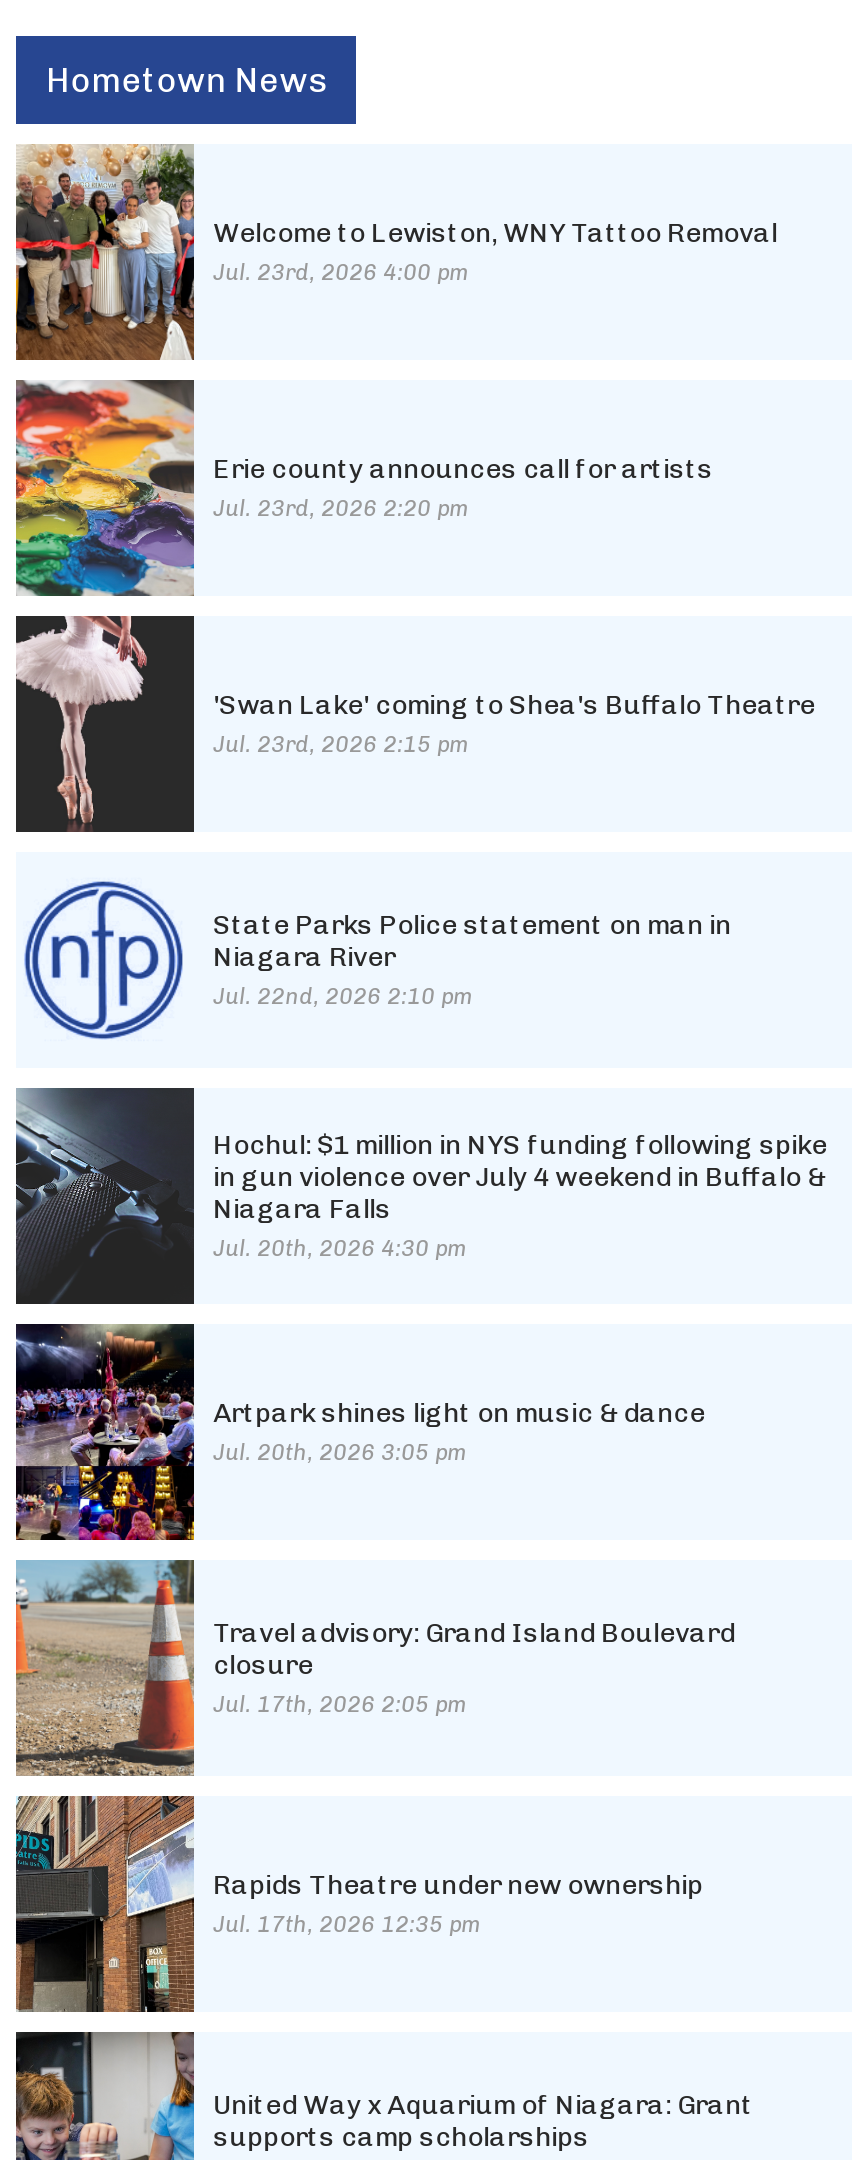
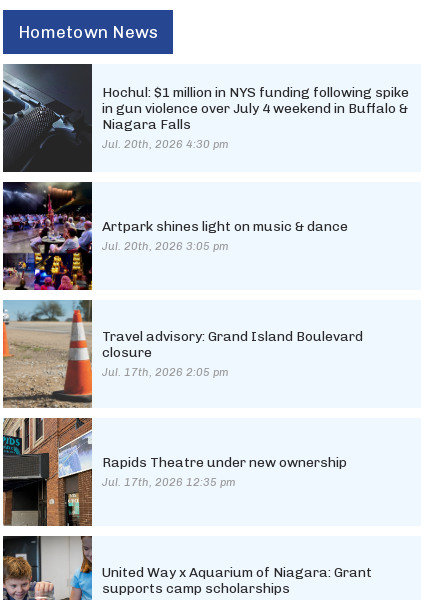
[14,142,777,362] [image] | Welcome to Lewiston, WNY Tattoo Removal | Jul. 23rd, 2026 4:00 pm -> none
[14,380,713,596] [image] | Erie county announces call for artists | Jul. 23rd, 2026 2:20 pm -> none
[14,614,815,834] [image] | 'Swan Lake' coming to Shea's Buffalo Theatre | Jul. 23rd, 2026 2:15 pm -> none
[16,878,731,1068] [image] | State Parks Police statement on man in | Niagara River | Jul. 22nd, 2026 2:10 pm -> none

